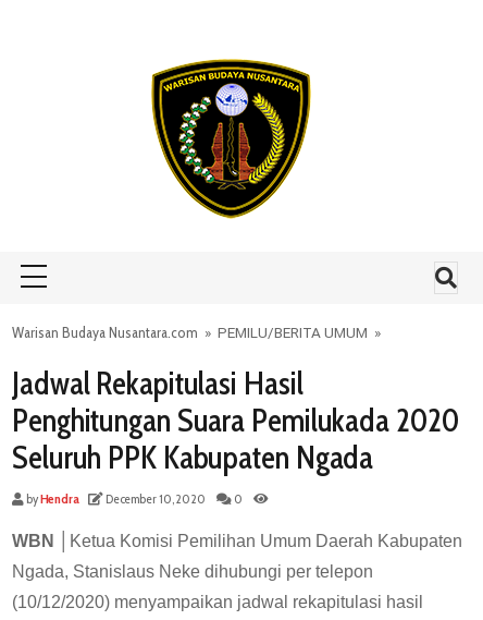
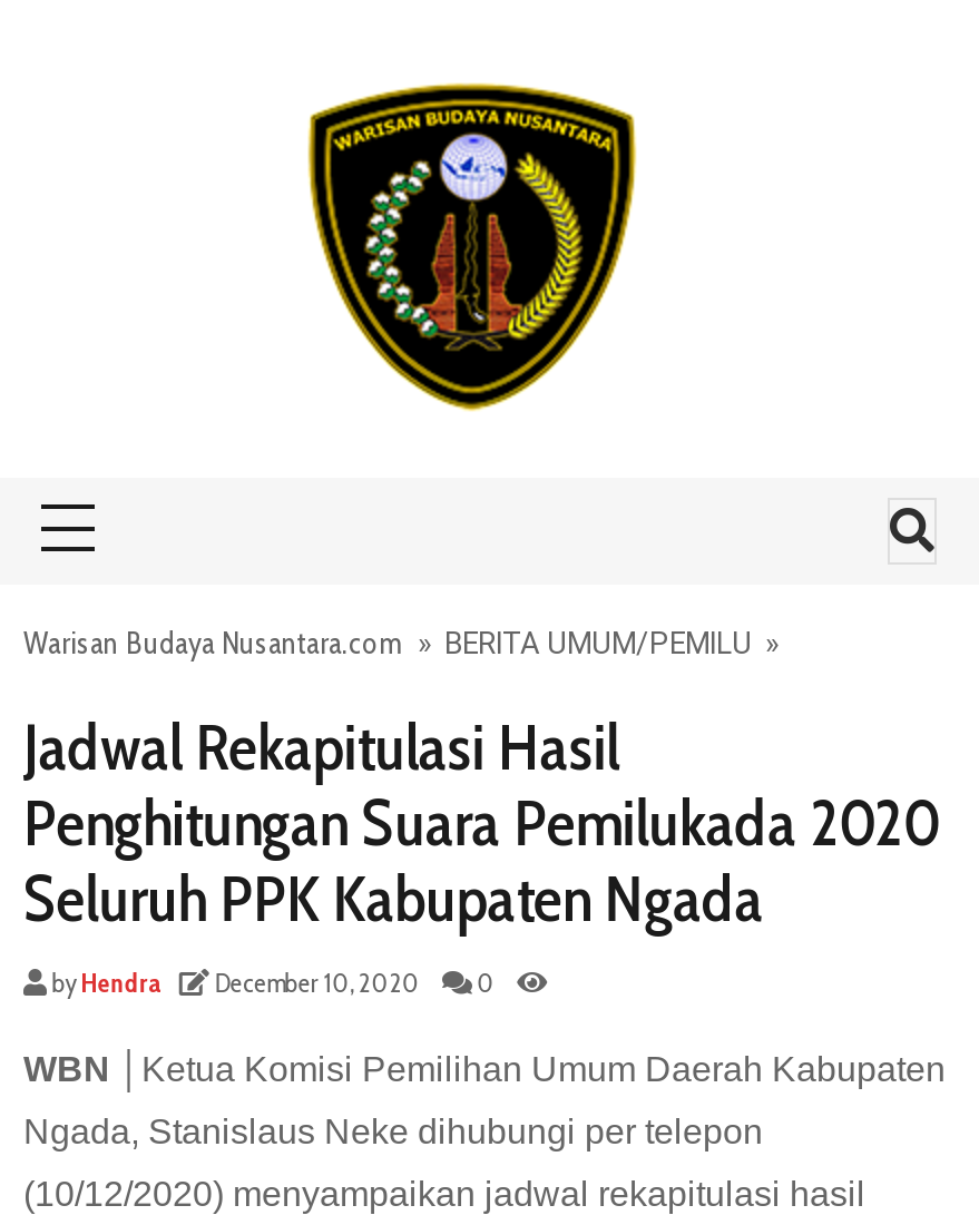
[12,324,387,341] Warisan Budaya Nusantara.com» PEMILU/BERITA UMUM» -> [23,625,792,660] Warisan Budaya Nusantara.com» BERITA UMUM/PEMILU»

